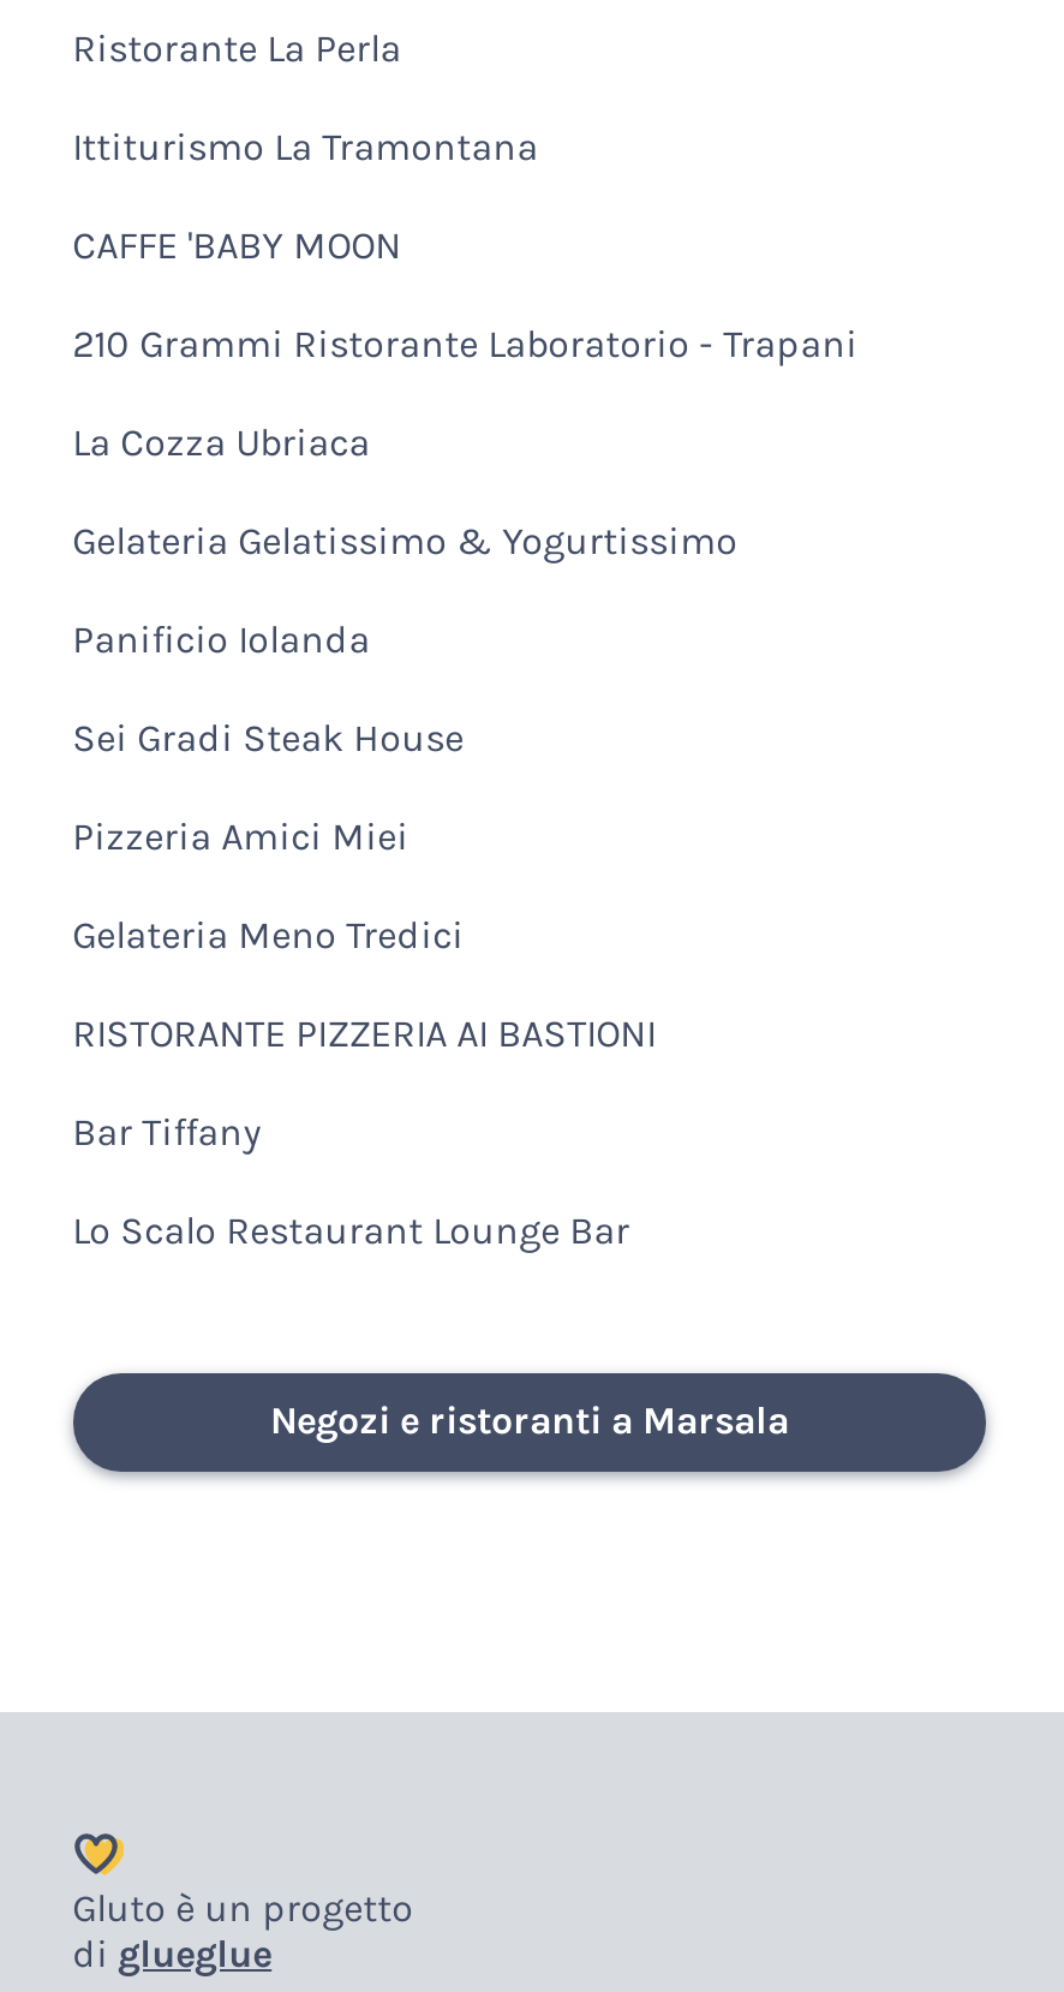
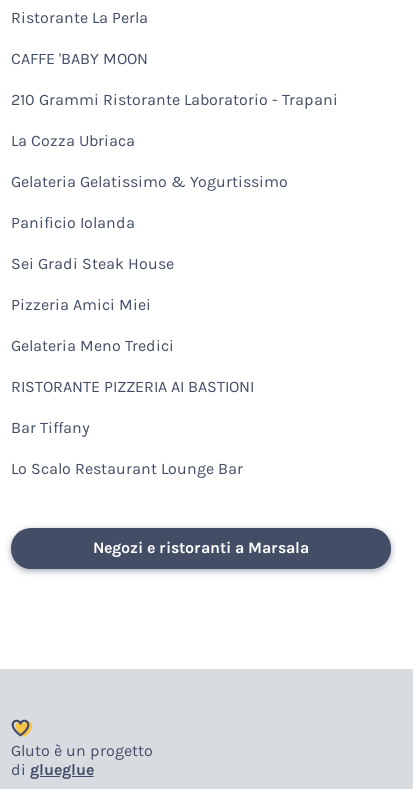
[72,124,538,170] Ittiturismo La Tramontana -> none

